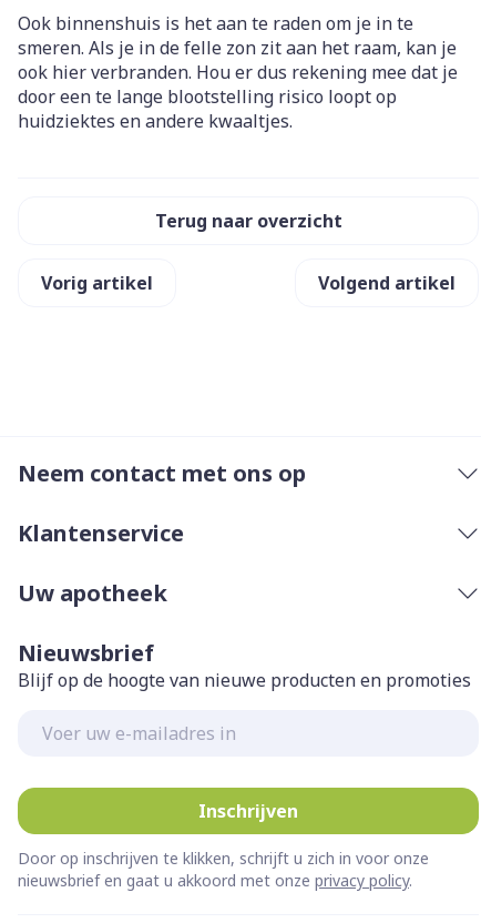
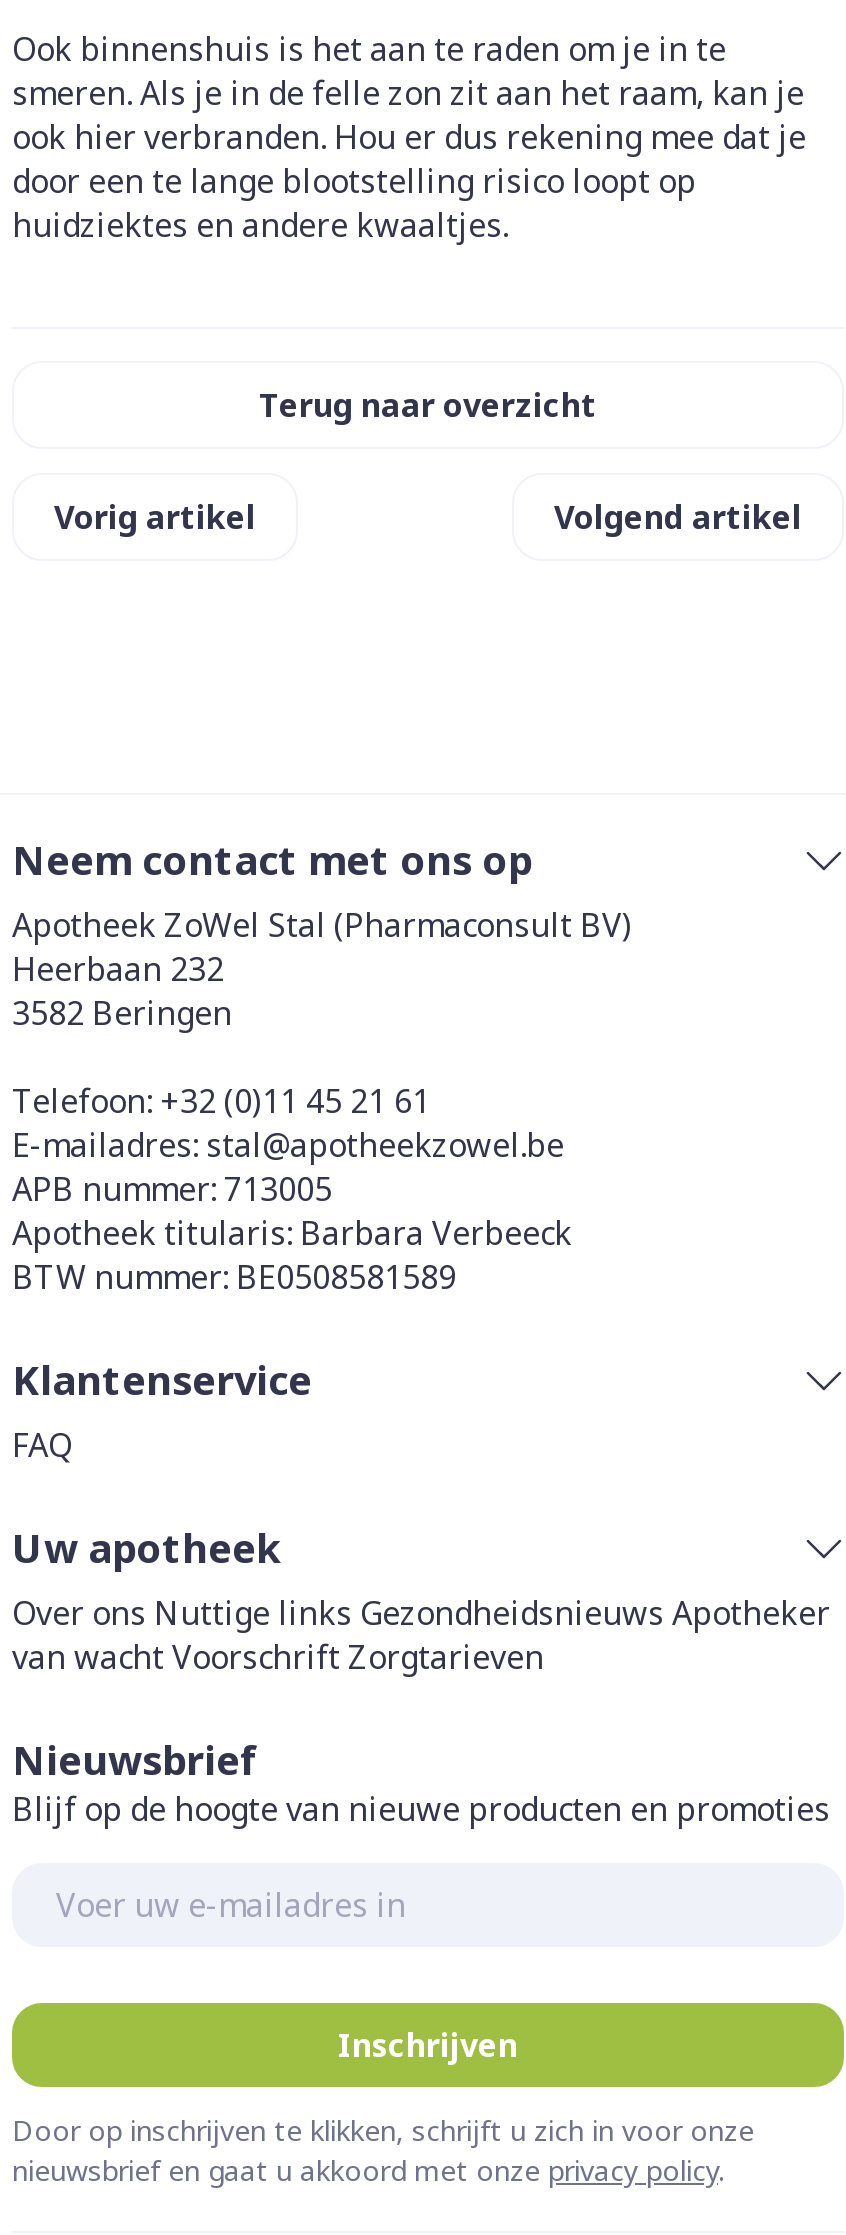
none -> [12,904,632,1300] Apotheek ZoWel Stal (Pharmaconsult BV) | Heerbaan 232 | 3582 Beringen | Telefoon: +32 (0)11 45 21 61 | E-mailadres: stal@apotheekzowel.be | APB nummer: 713005 | Apotheek titularis: Barbara Verbeeck | BTW nummer: BE0508581589
none -> [12,1424,72,1468] FAQ
none -> [12,1592,830,1680] Over ons Nuttige links Gezondheidsnieuws Apotheker | van wacht Voorschrift Zorgtarieven

